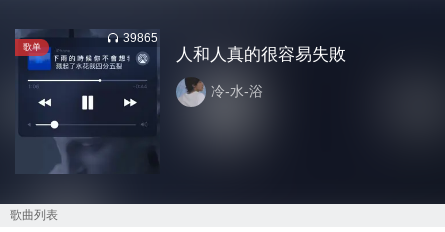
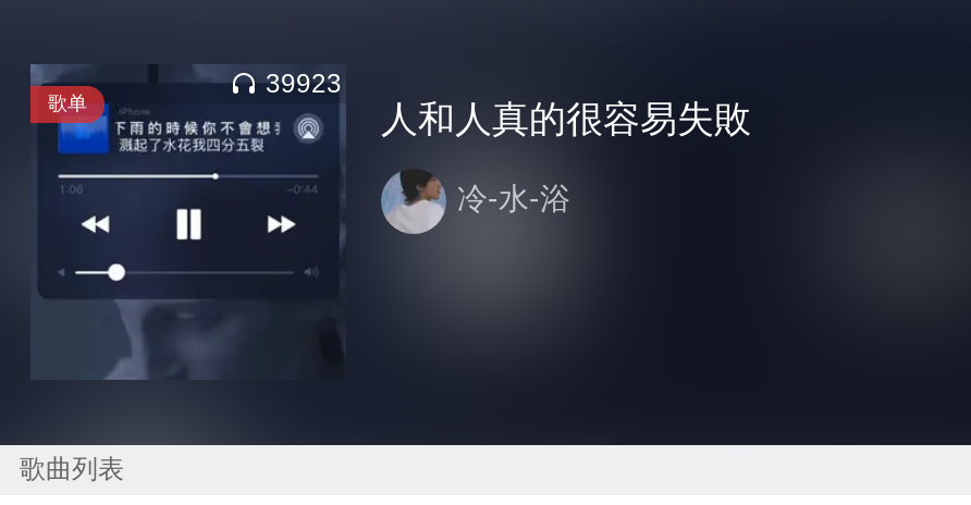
[123,31,158,45] 39865 -> [266,69,342,99] 39923

